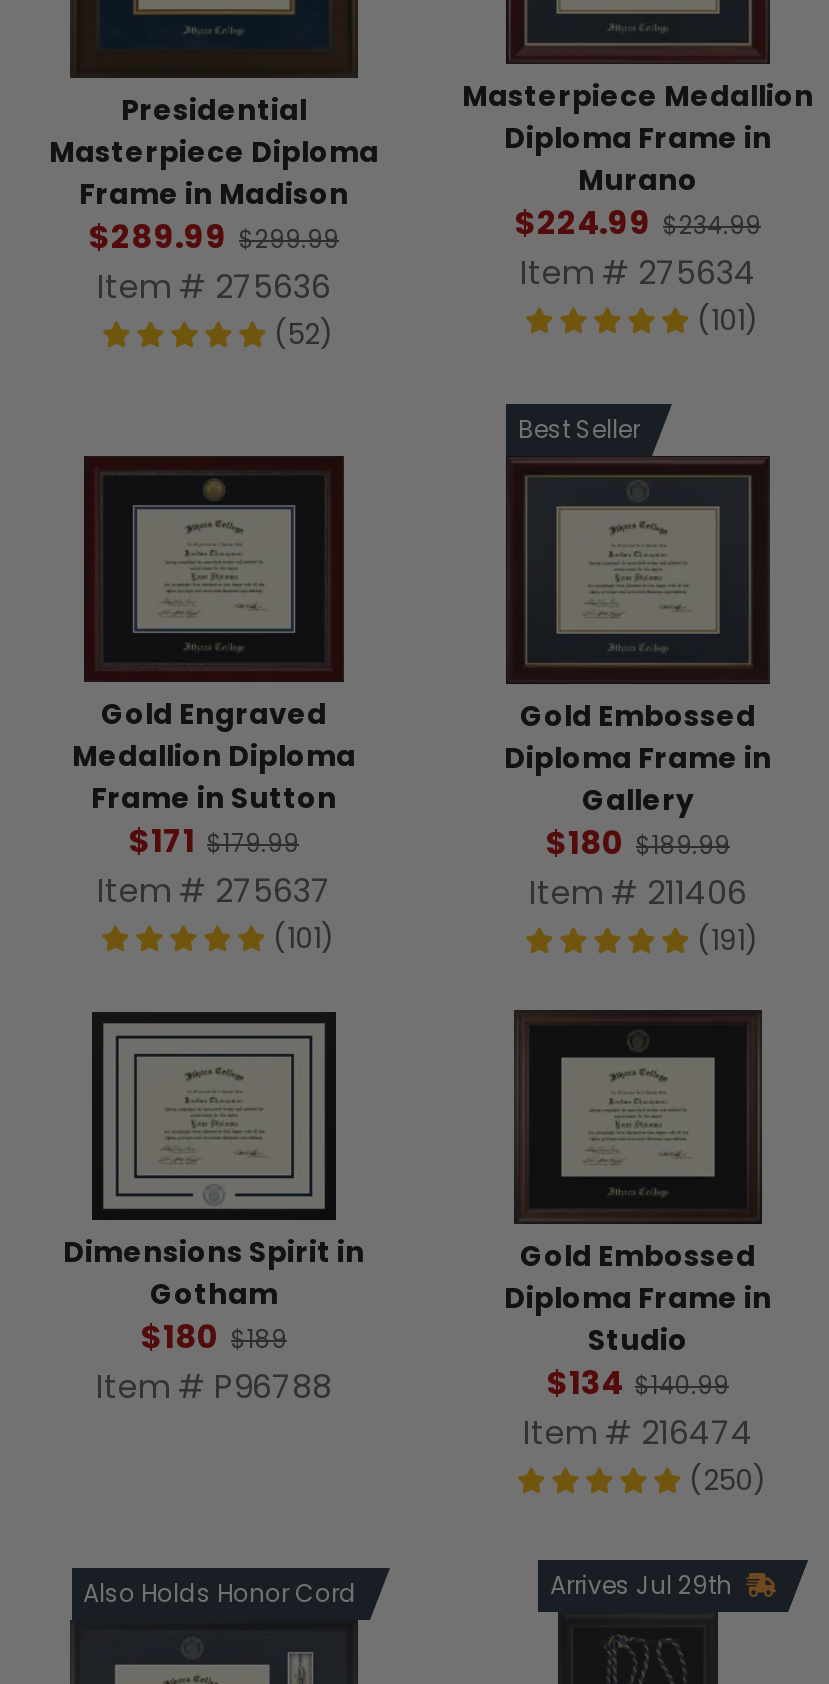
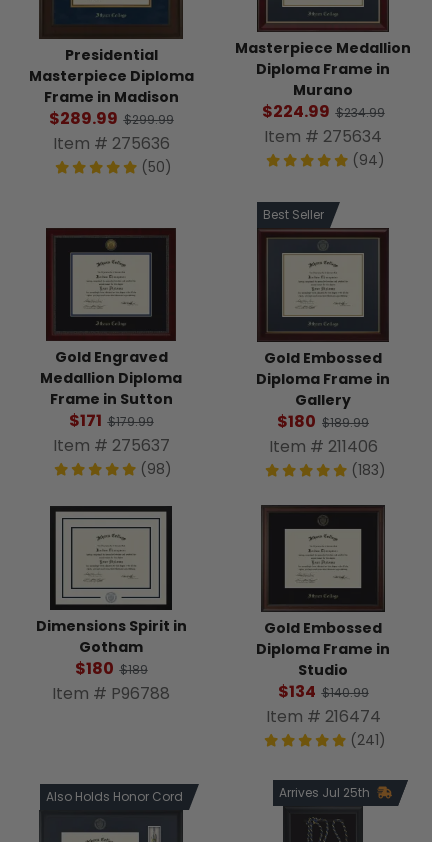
[697,300,759,340] (101) -> [351,150,384,170] (94)
[274,313,334,353] (52) -> [140,156,171,176] (50)
[273,918,335,958] (101) -> [140,459,172,479] (98)
[697,919,759,959] (191) -> [350,460,385,480] (183)
[689,1459,767,1499] (250) -> [350,730,386,750] (241)
[550,1568,738,1602] Arrives Jul 29th -> [279,784,373,801] Arrives Jul 25th

